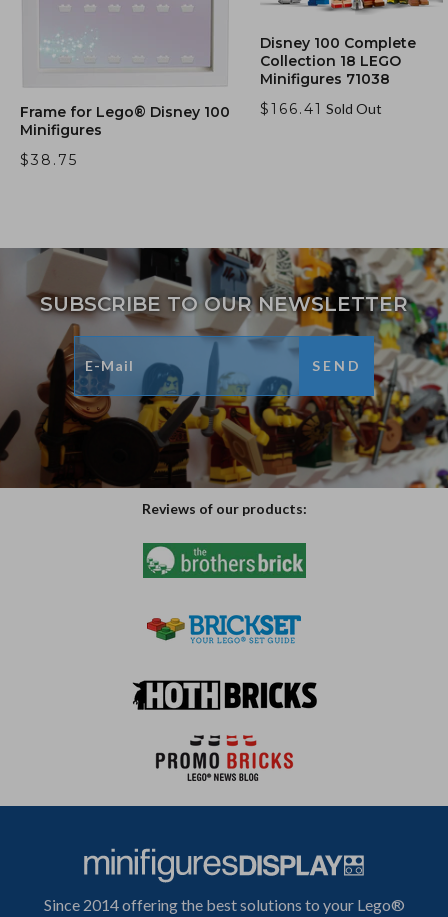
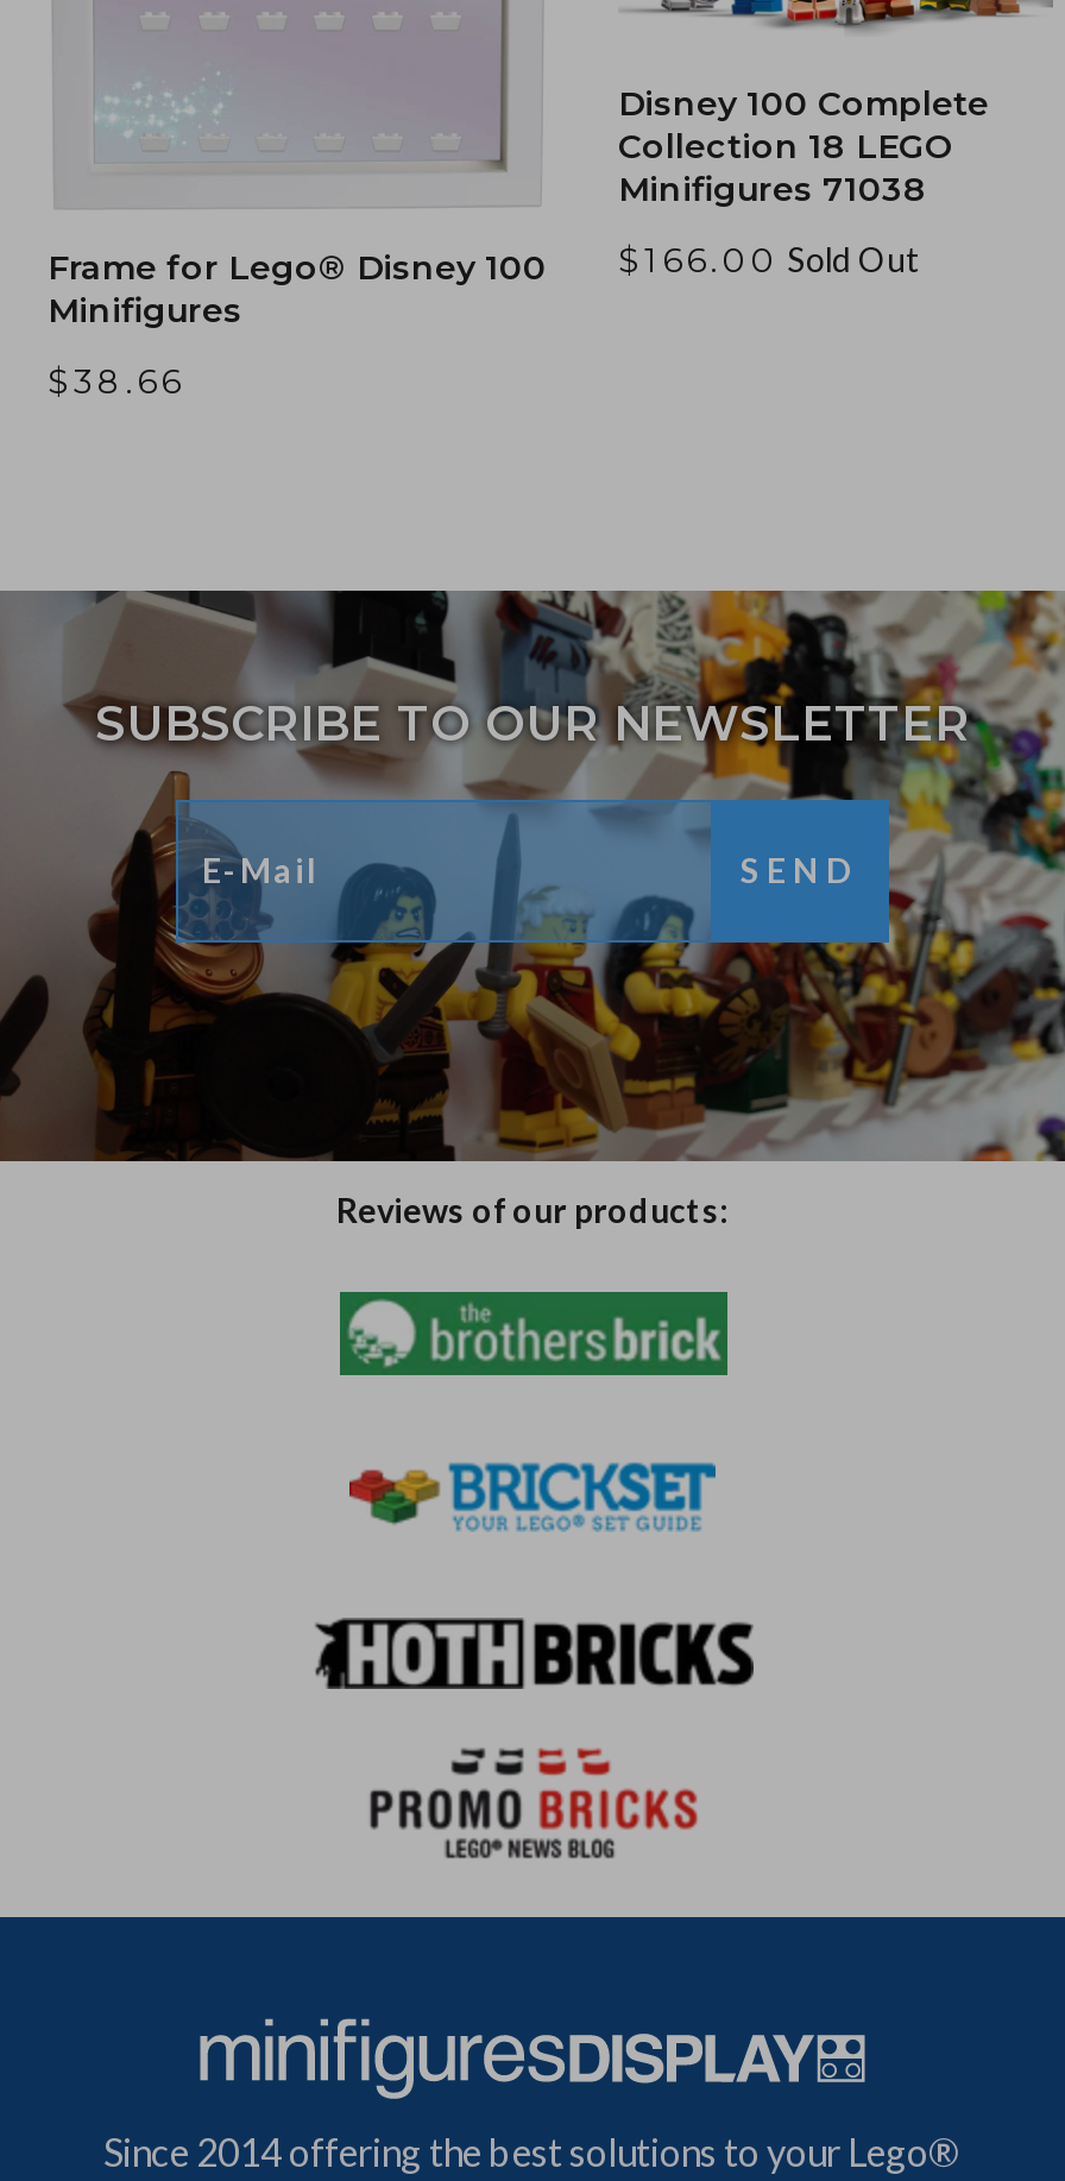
[20,100,382,121] Frame for Lego® Disney 100 $166.41 Sold Out -> [48,238,920,289] Frame for Lego® Disney 100 $166.00 Sold Out
[20,151,78,169] $38.75 -> [48,360,185,403] $38.66

